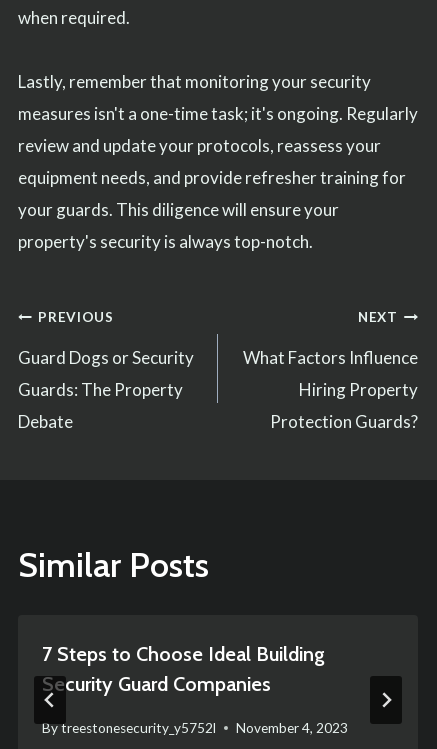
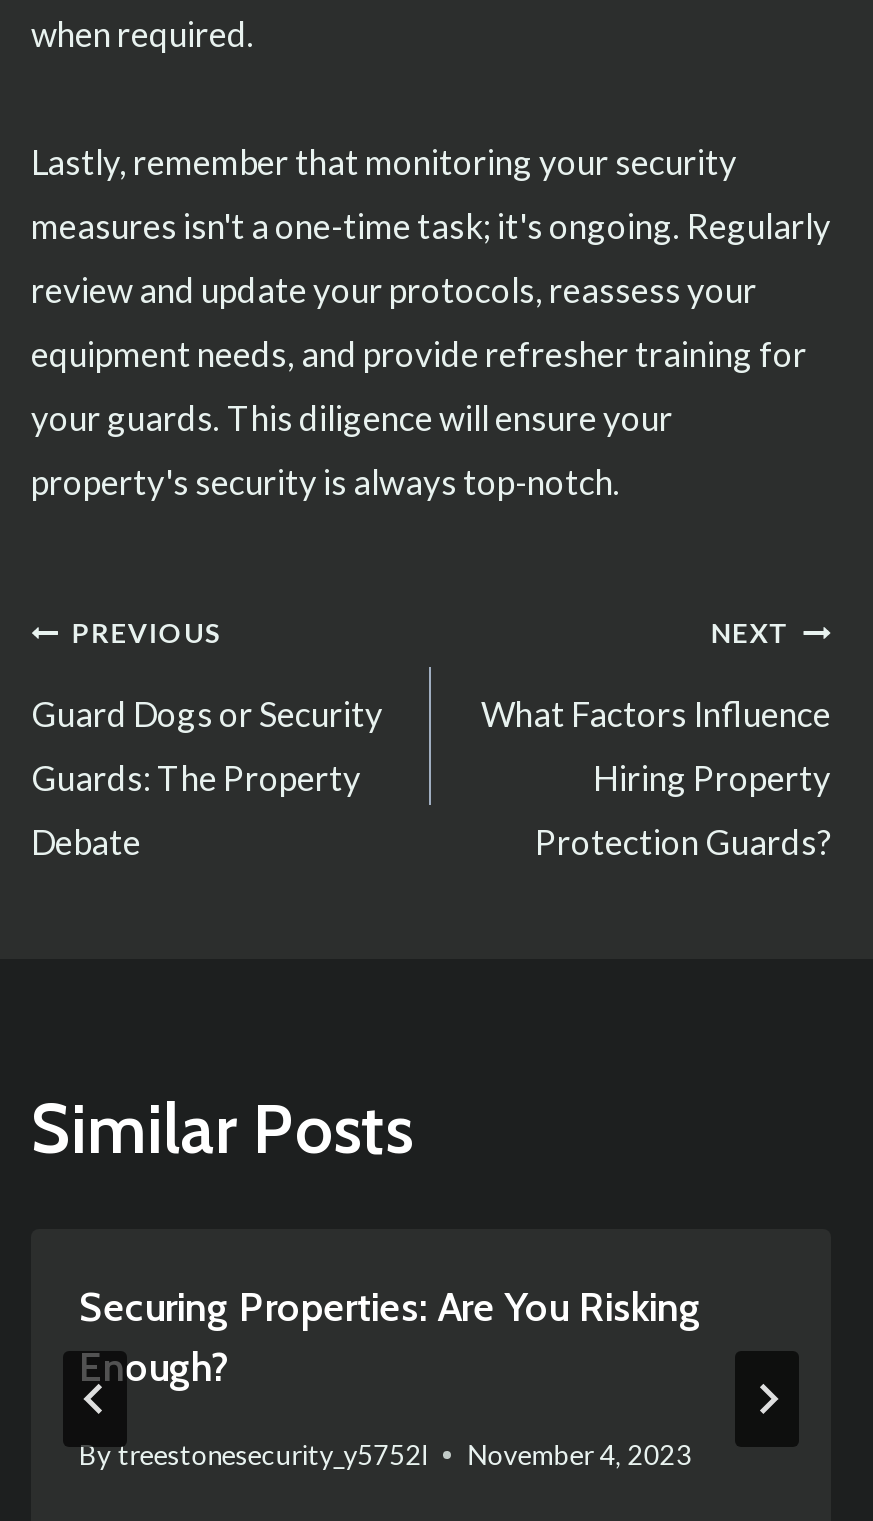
[42,641,325,695] 7 Steps to Choose Ideal Building | Security Guard Companies -> [79,1282,701,1390] Securing Properties: Are You Risking | Enough?

